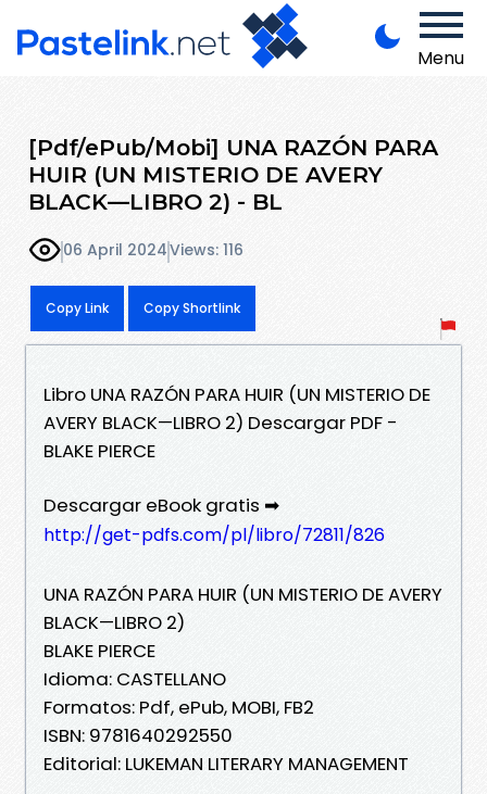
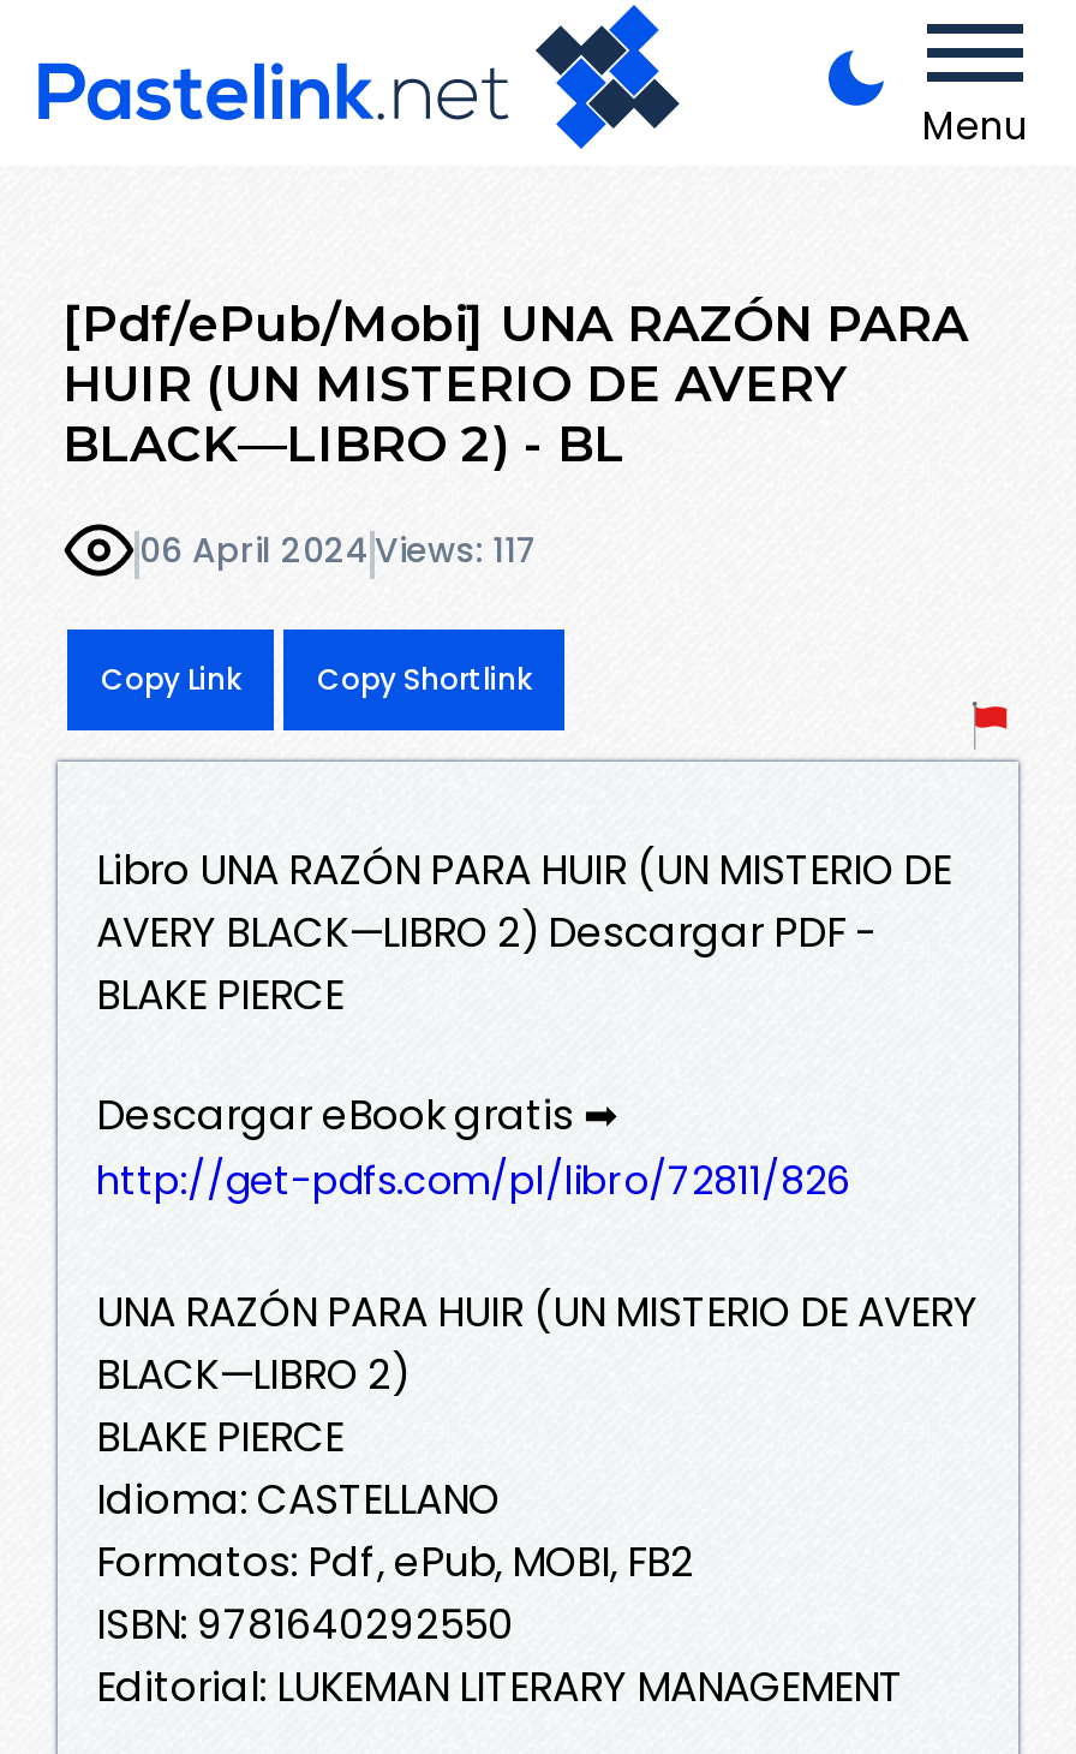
[63,239,243,261] 06 April 2024 Views: 116 -> [139,527,538,575] 06 April 2024 Views: 117

